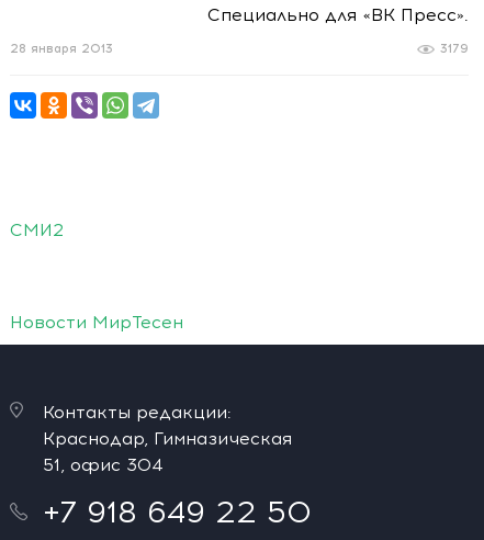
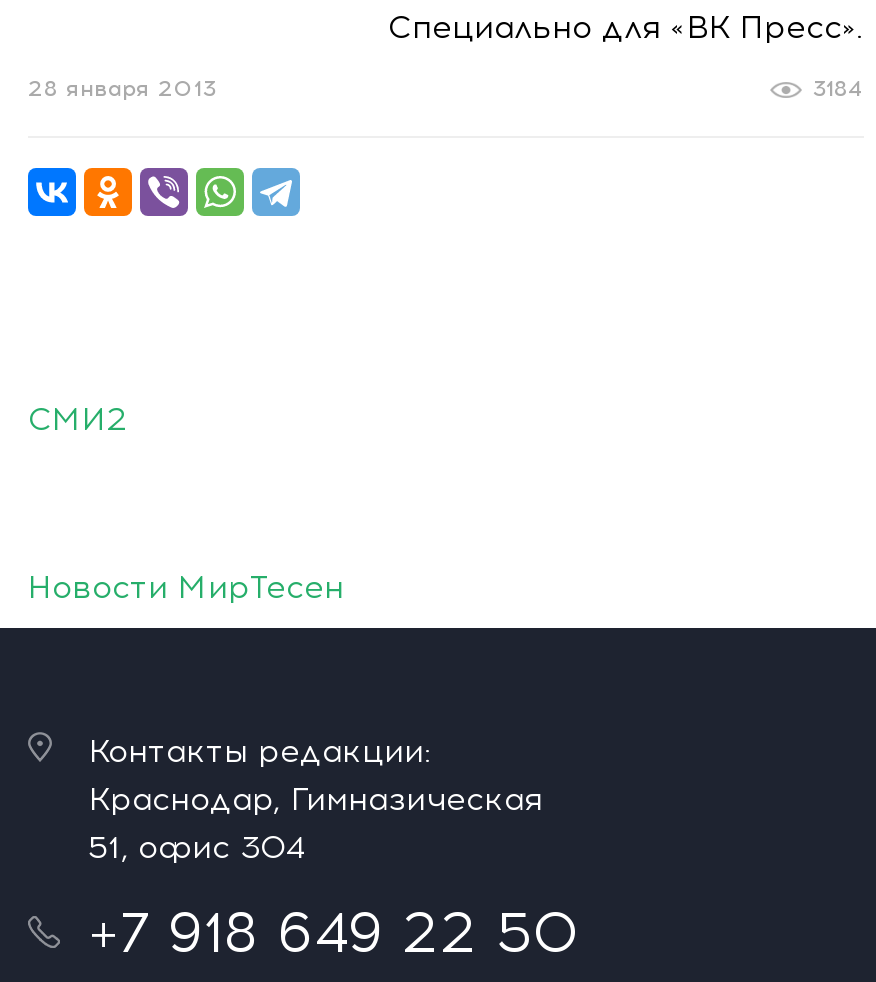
[440,42,469,56] 3179 -> [812,76,864,102] 3184

